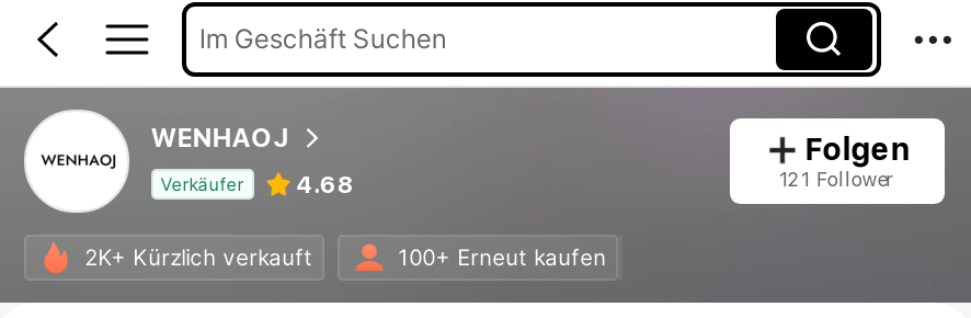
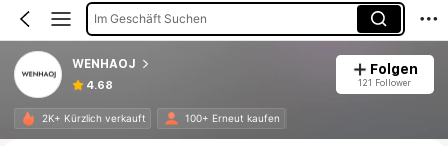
[160,173,244,195] Verkäufer -> none

